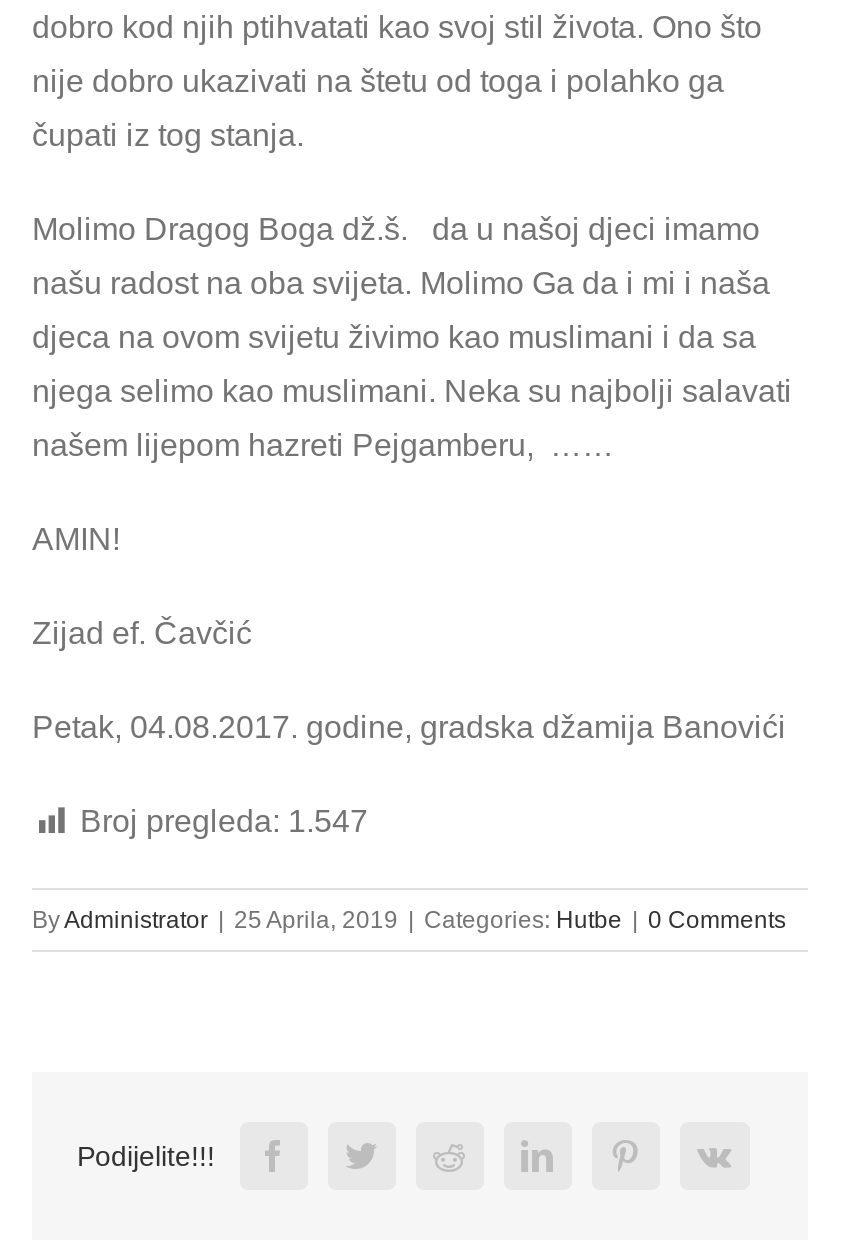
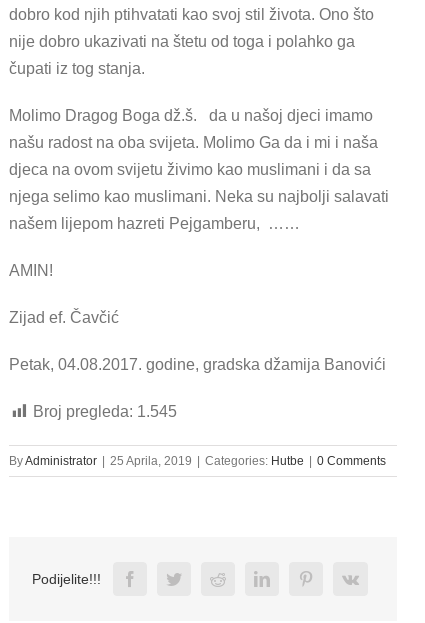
[80,804,368,838] Broj pregleda: 1.547 -> [33,403,177,420] Broj pregleda: 1.545

